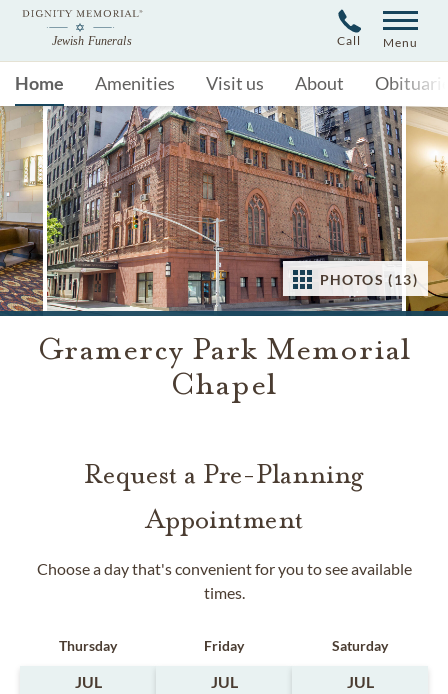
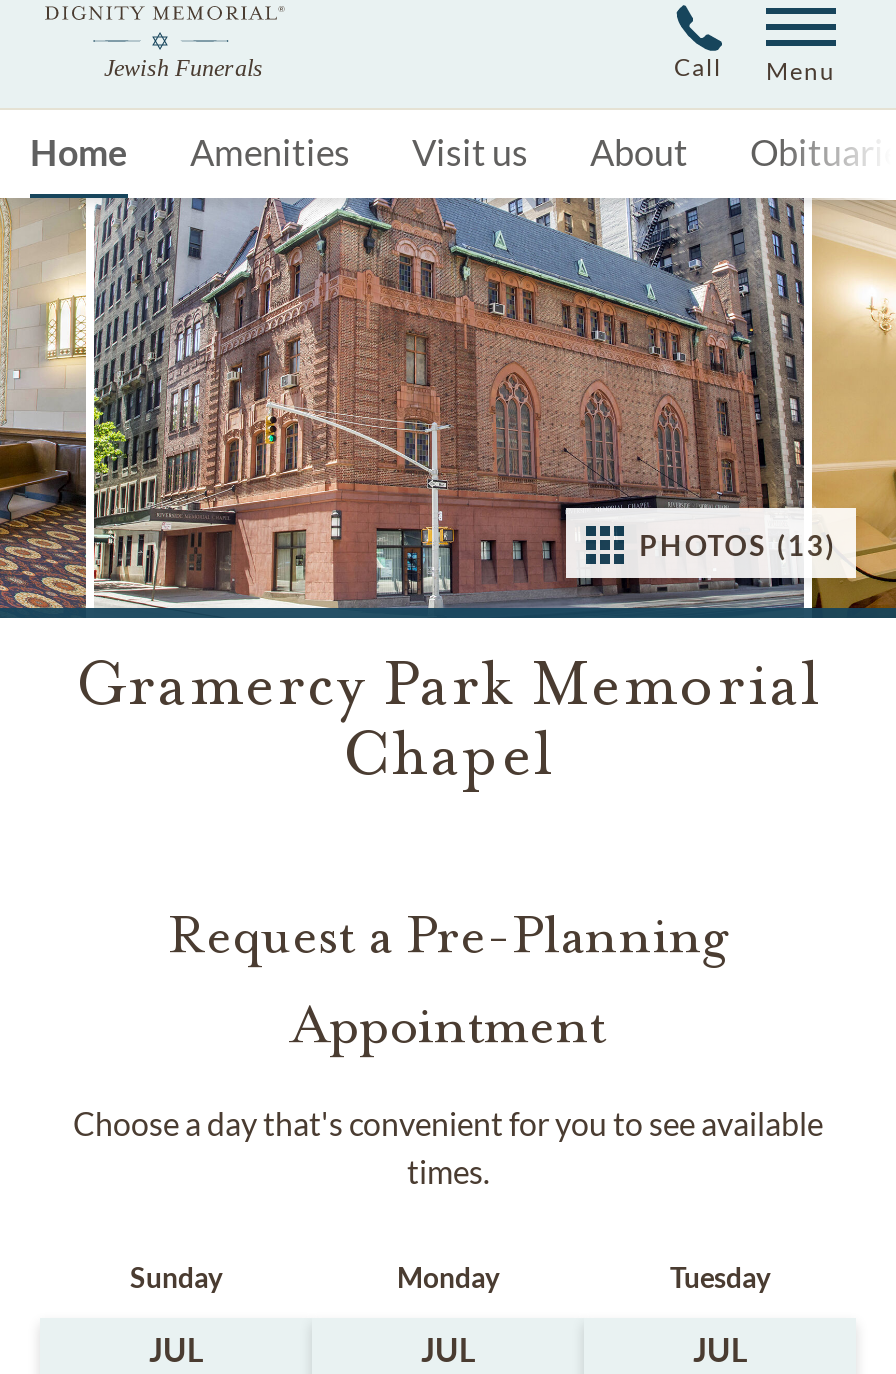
[59,637,117,654] Thursday -> [130,1260,222,1294] Sunday
[204,637,244,654] Friday -> [397,1260,499,1294] Monday
[332,637,388,654] Saturday -> [670,1260,770,1294] Tuesday

